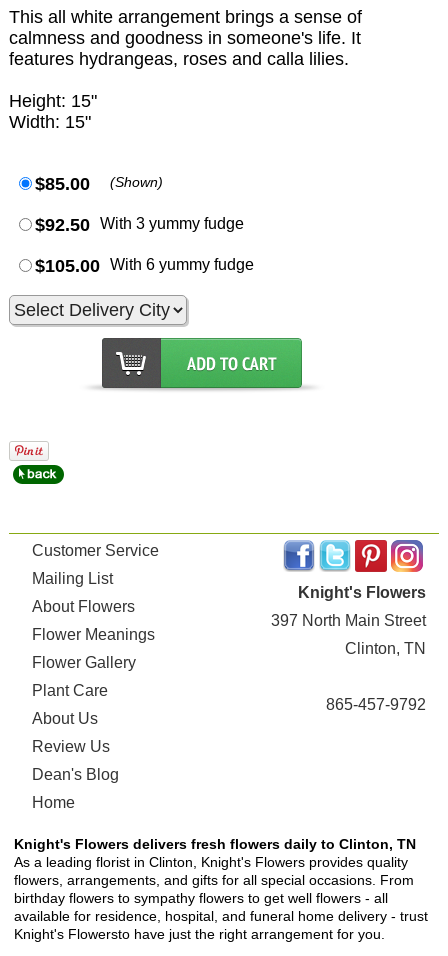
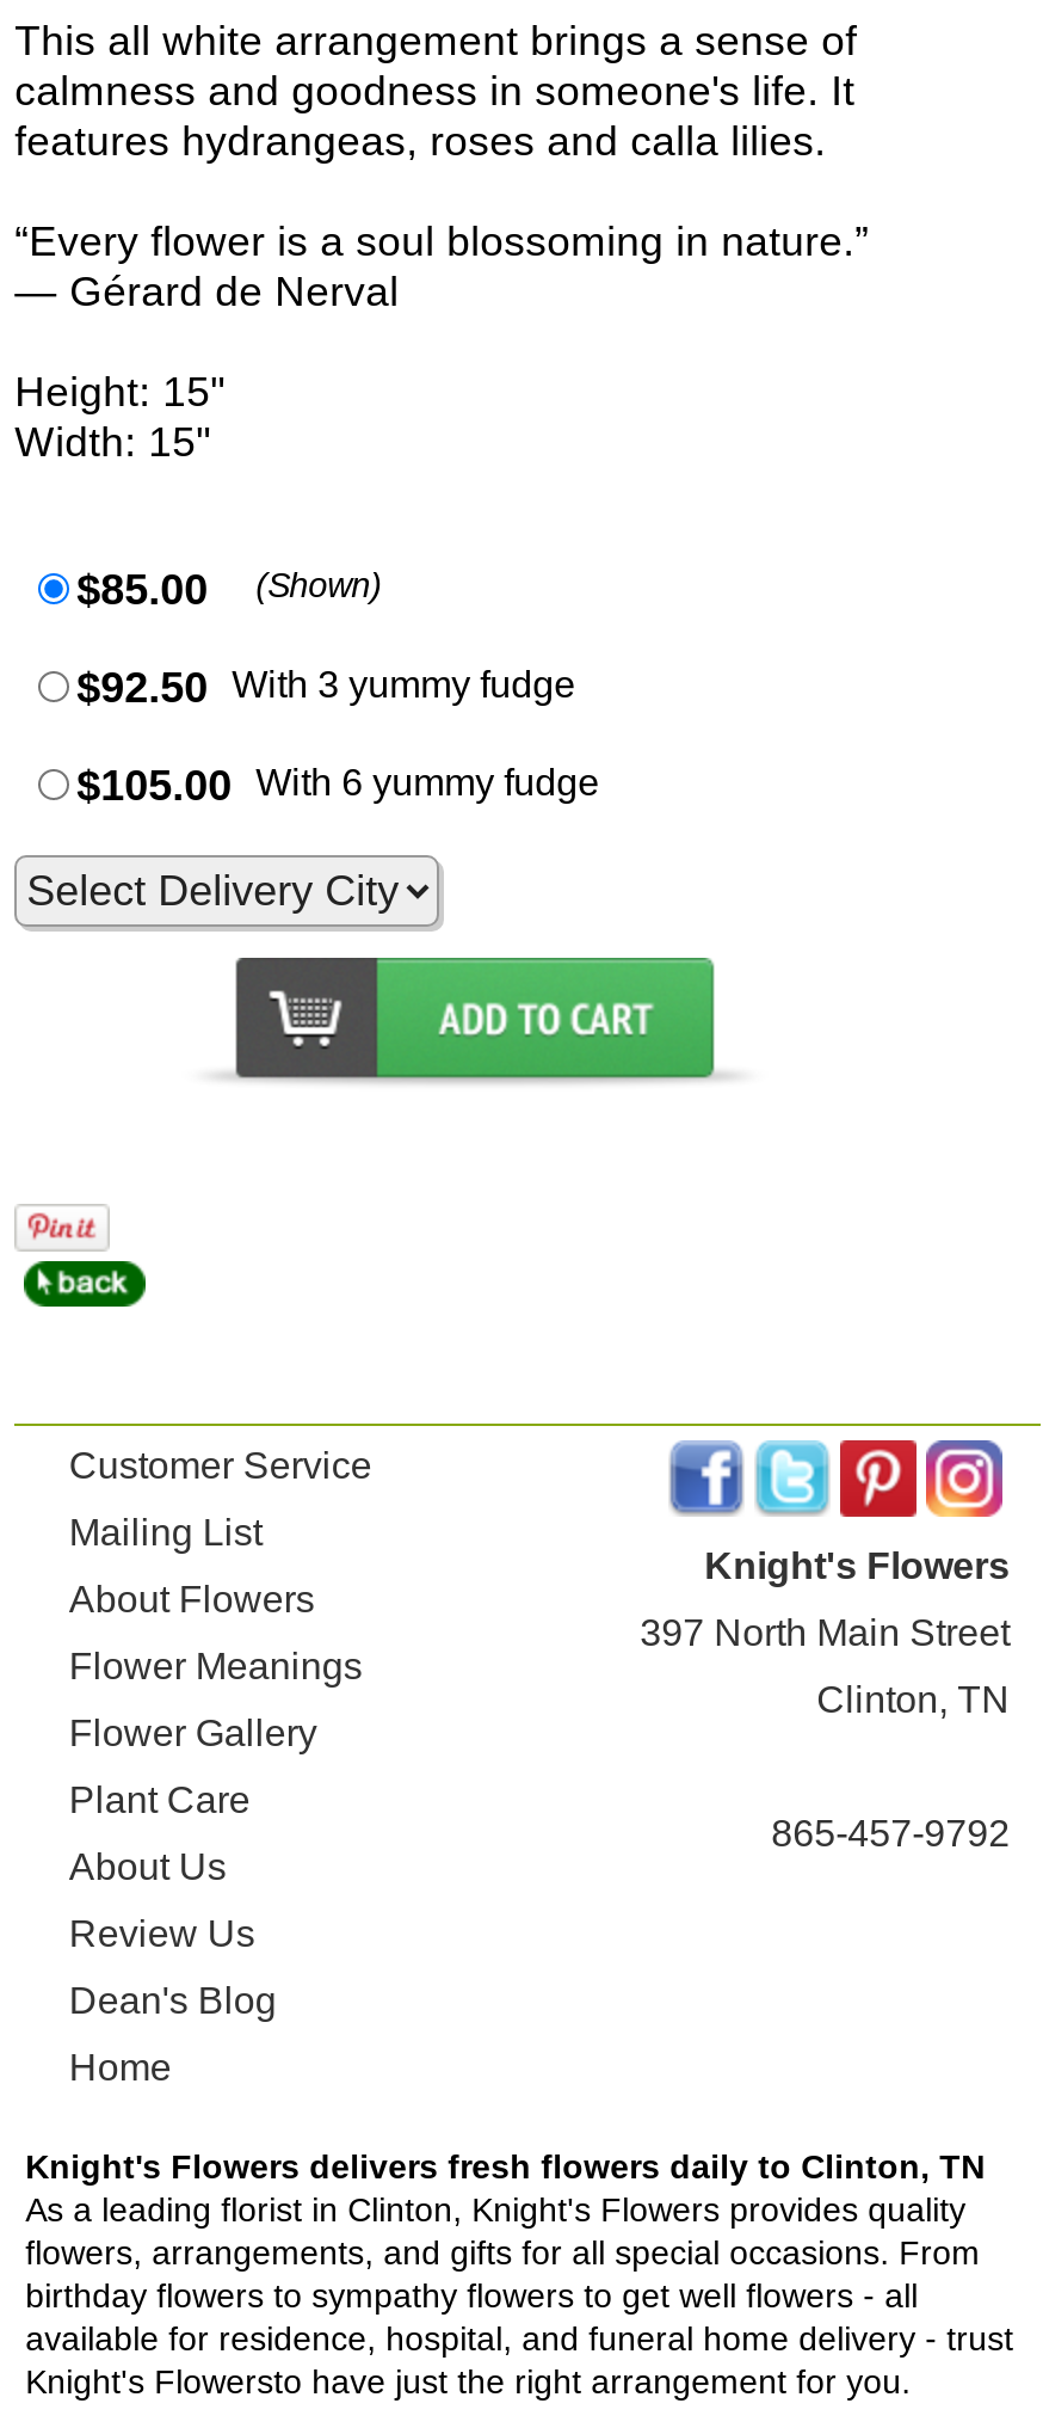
none -> [15,218,869,316] “Every flower is a soul blossoming in nature.” | — Gérard de Nerval

